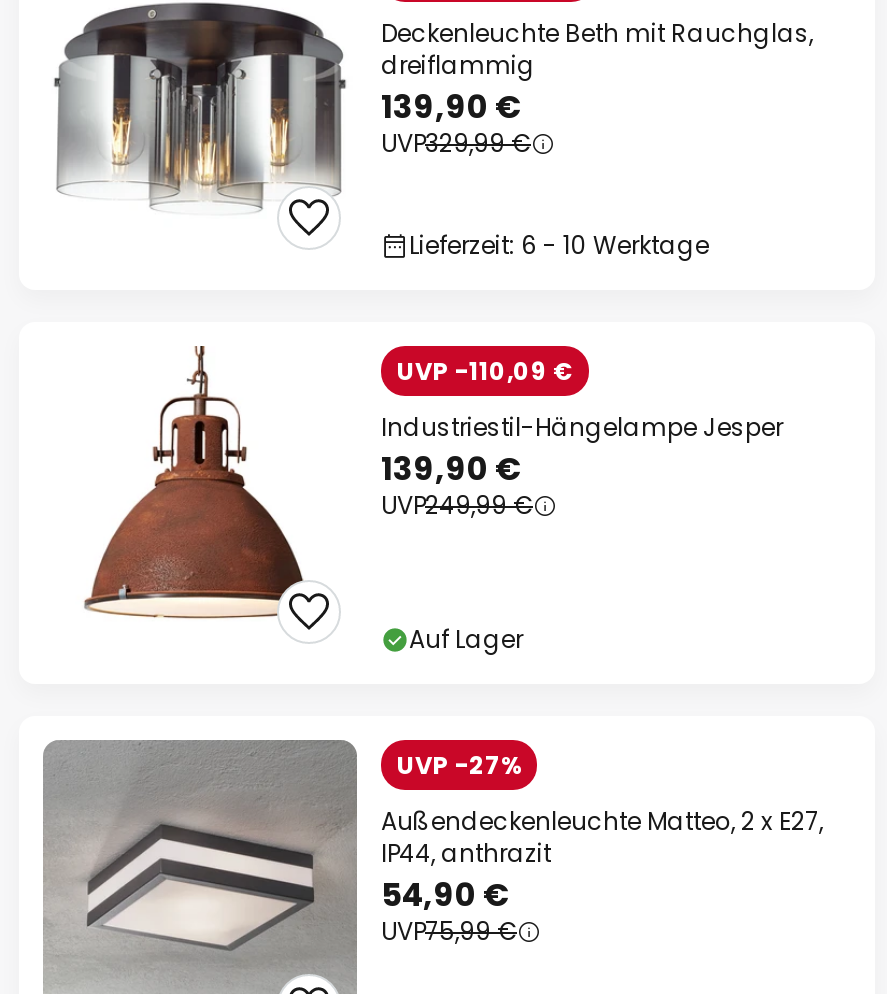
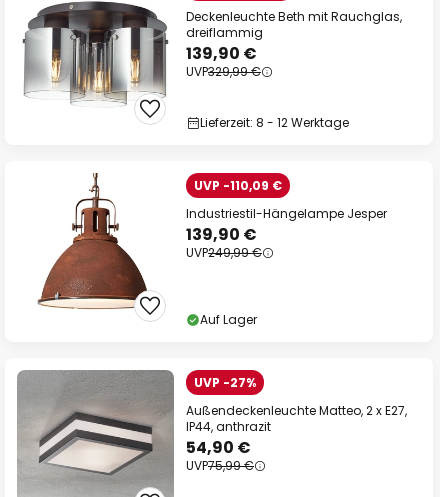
[409,228,709,262] Lieferzeit: 6 - 10 Werktage -> [200,114,349,131] Lieferzeit: 8 - 12 Werktage

